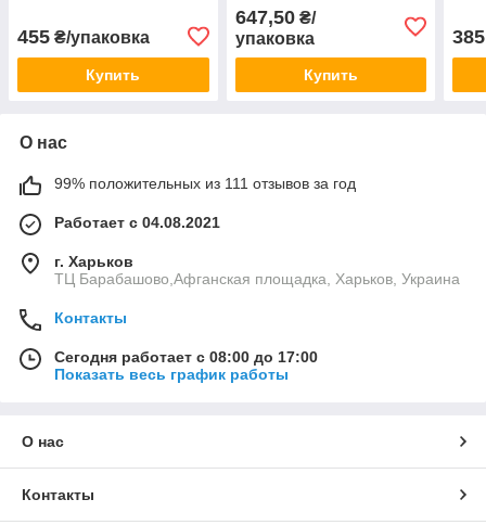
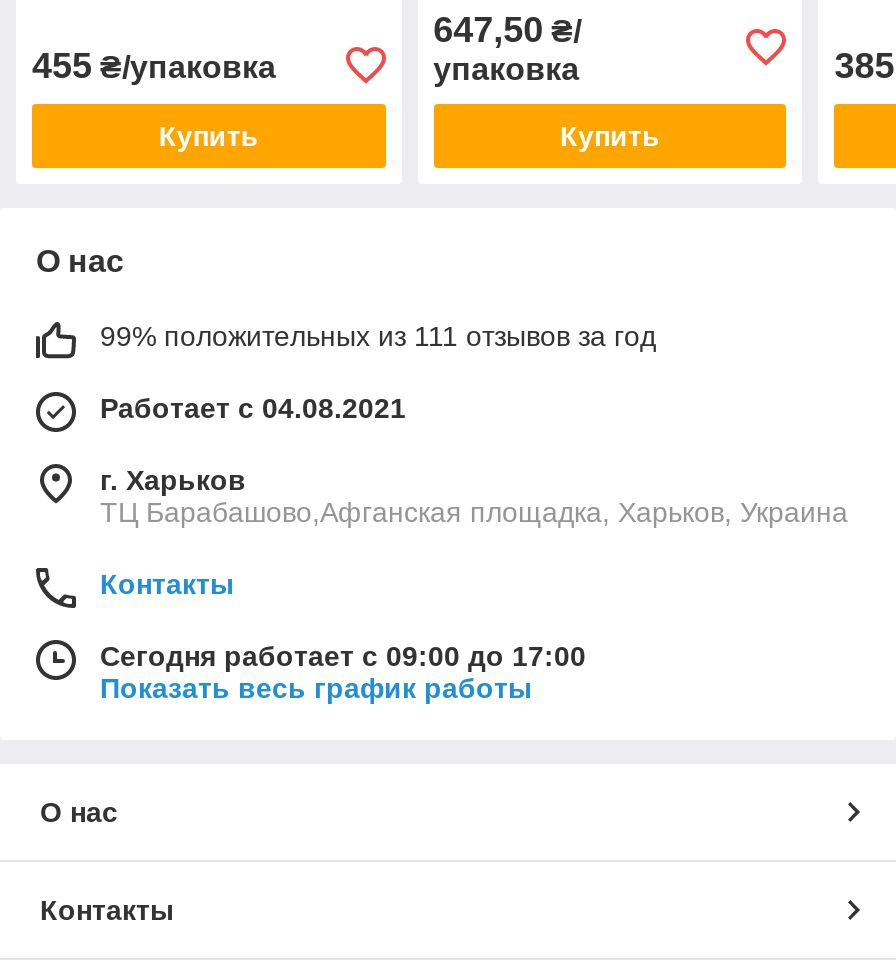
[54,348,318,365] Сегодня работает с 08:00 до 17:00 -> [100,640,586,672] Сегодня работает с 09:00 до 17:00

